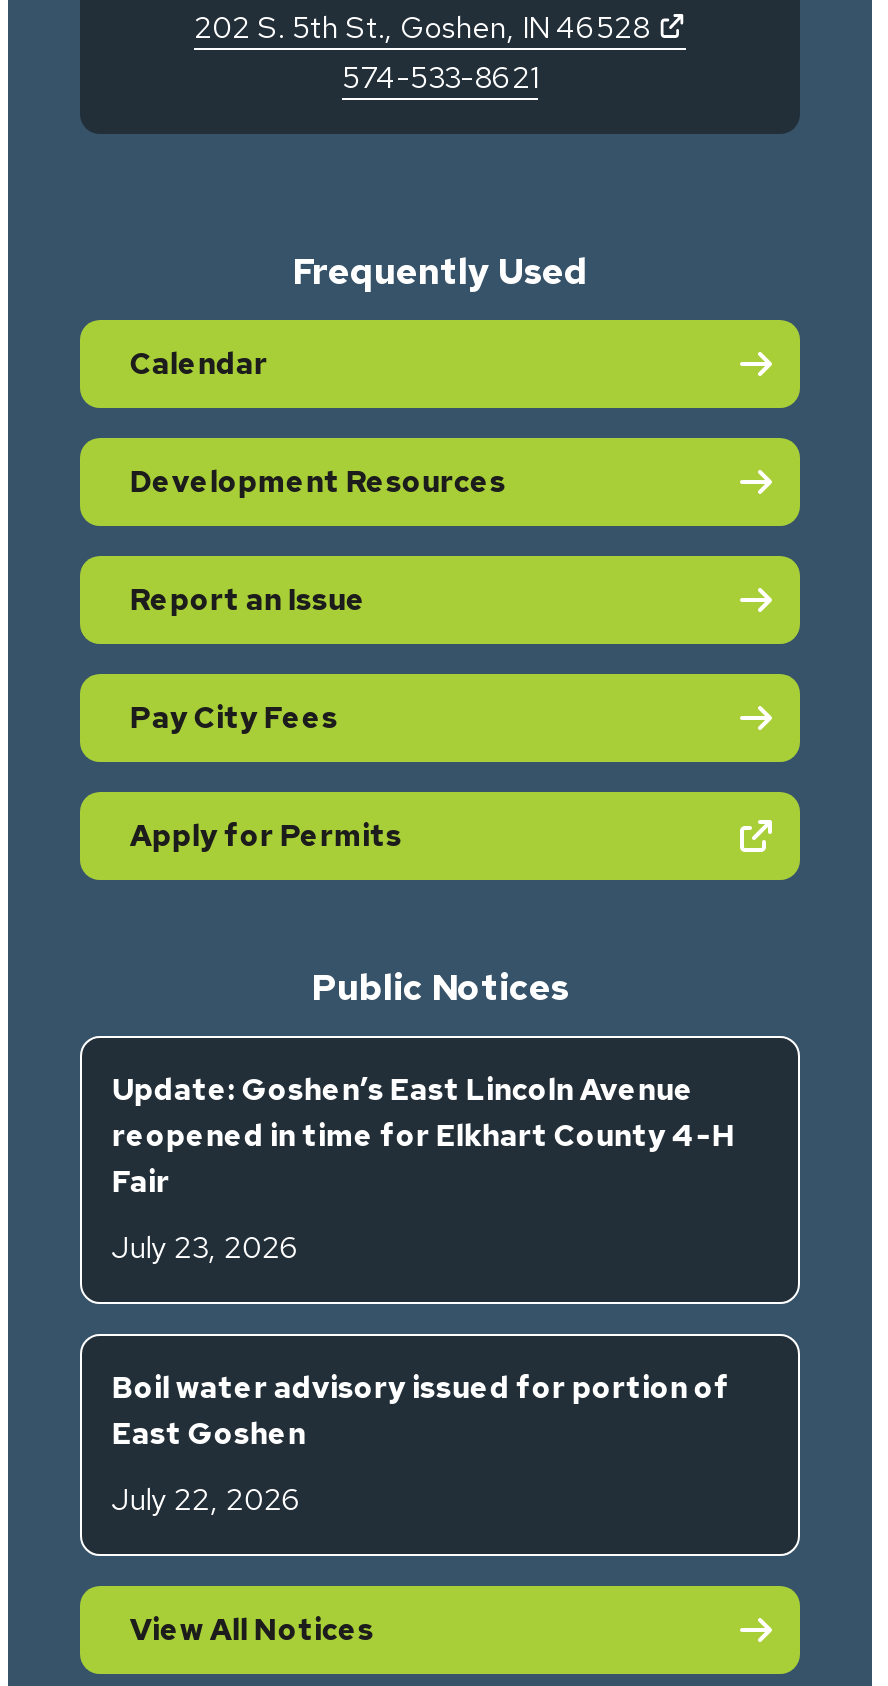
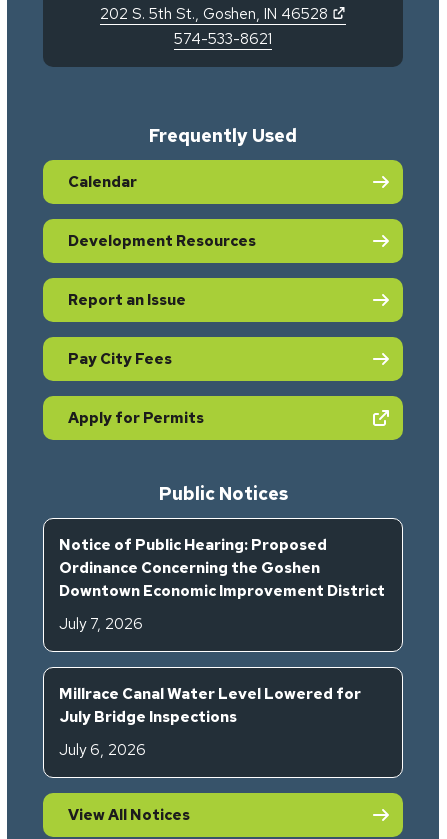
[112,1069,734,1201] Update: Goshen’s East Lincoln Avenue | reopened in time for Elkhart County 4-H | Fair -> [59,535,385,601] Notice of Public Hearing: Proposed | Ordinance Concerning the Goshen | Downtown Economic Improvement District
[112,1227,300,1267] July 23, 2026 -> [59,614,143,634] July 7, 2026
[112,1367,730,1453] Boil water advisory issued for portion of | East Goshen -> [59,684,361,727] Millrace Canal Water Level Lowered for | July Bridge Inspections
[112,1479,302,1519] July 22, 2026 -> [59,740,146,760] July 6, 2026

